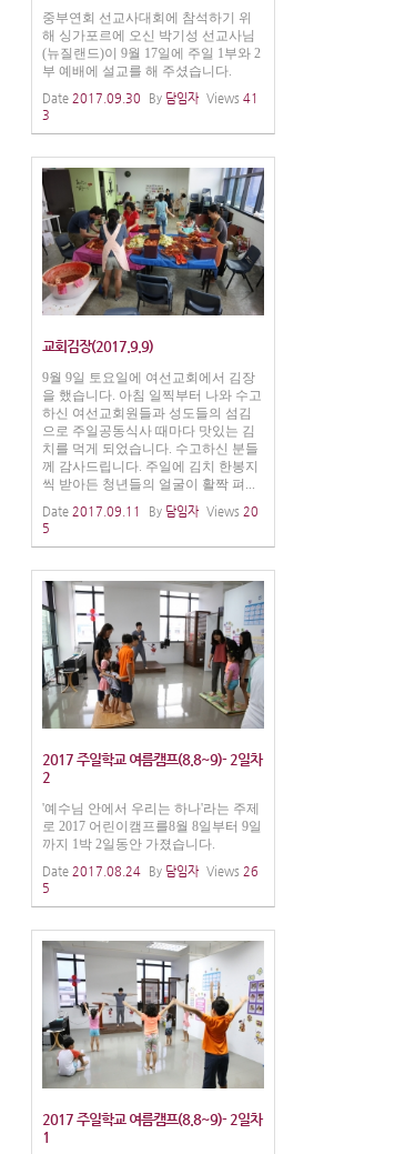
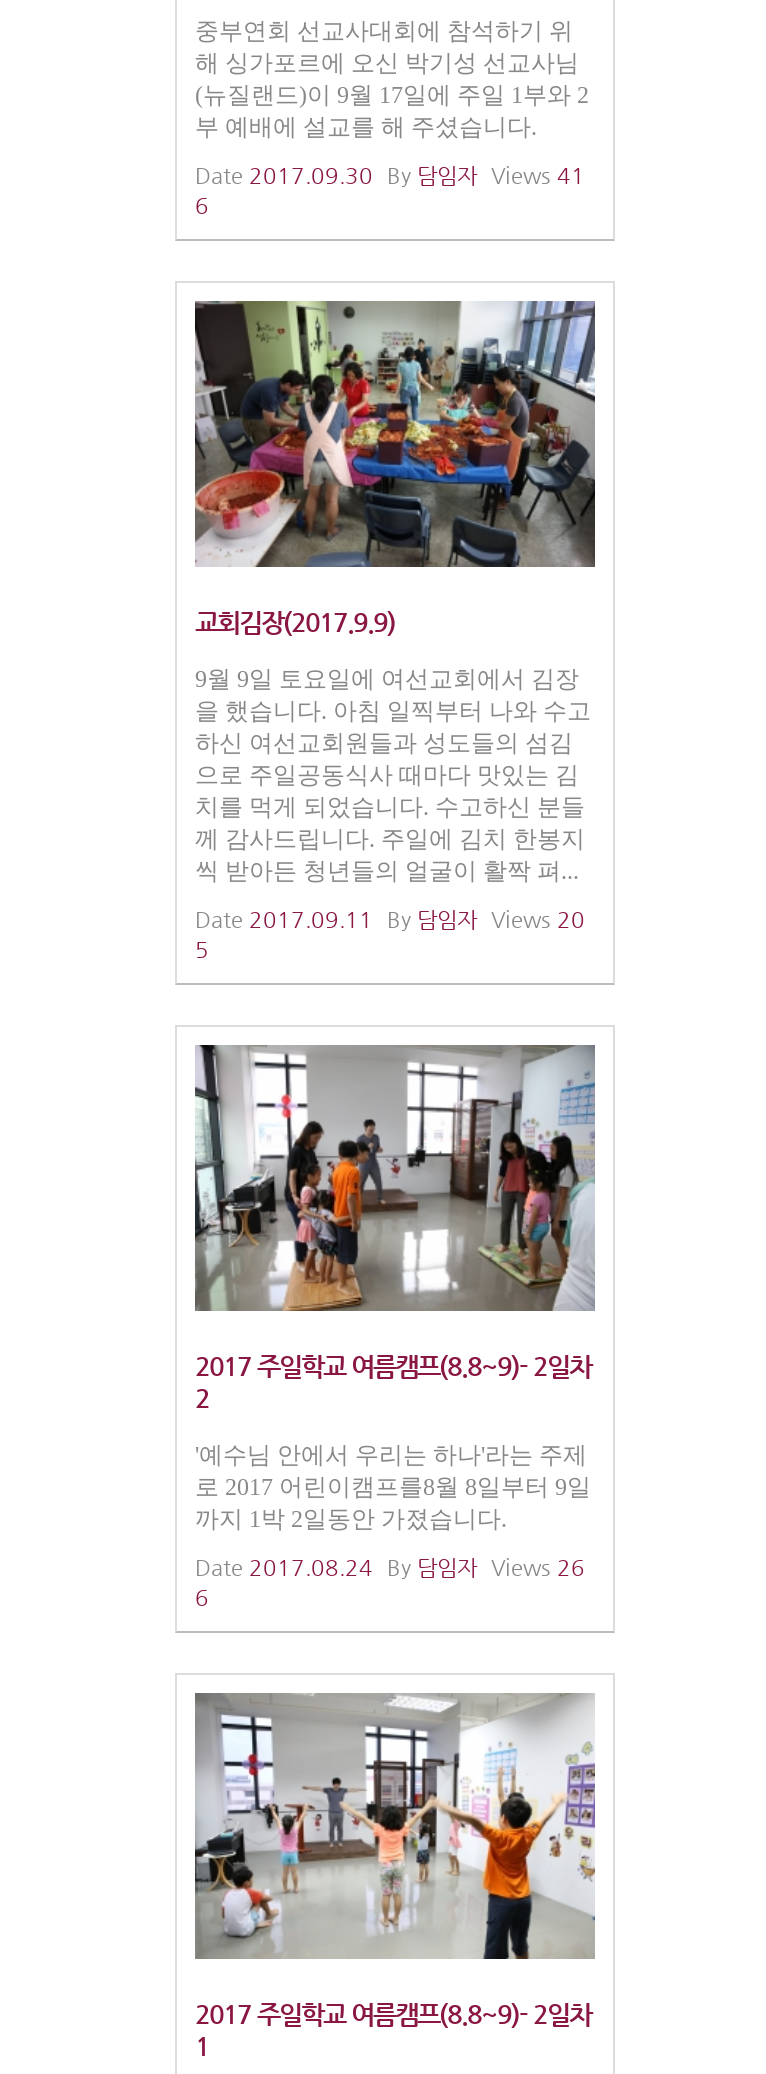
[42,108,50,122] 3 -> [195,193,209,219] 6
[42,880,50,895] 5 -> [195,1584,209,1610] 6

